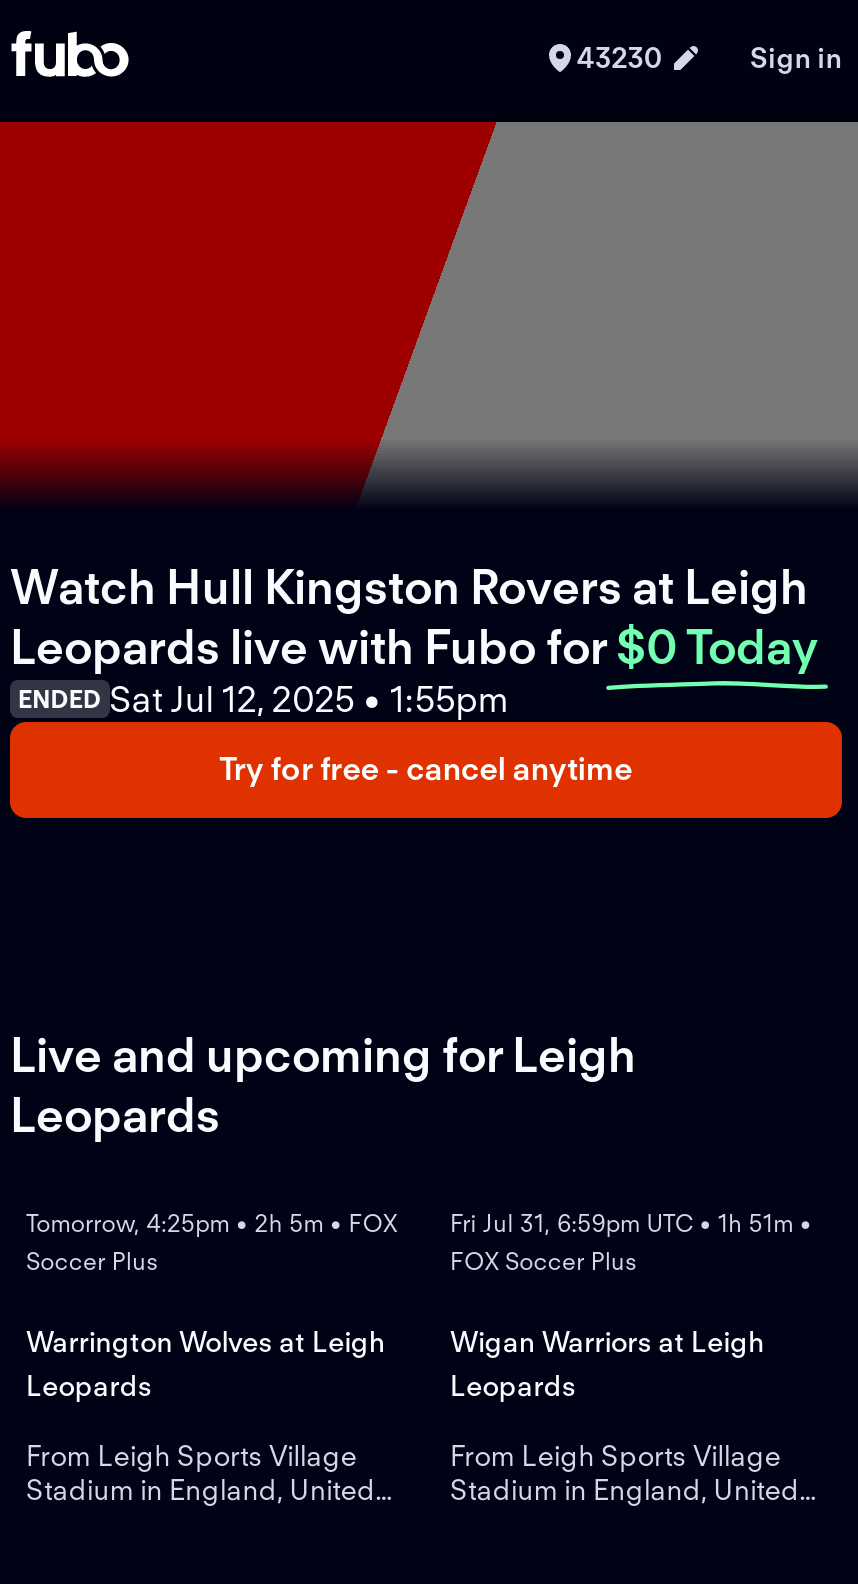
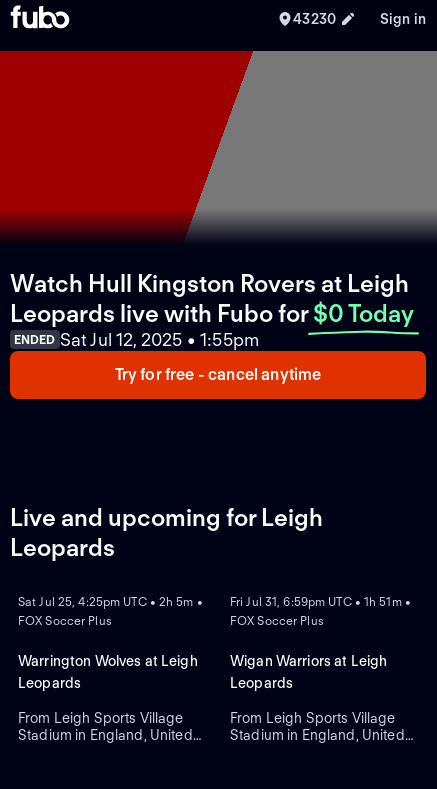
[26,1208,397,1276] Tomorrow, 4:25pm • 2h 5m • FOX | Soccer Plus -> [18,594,203,628] Sat Jul 25, 4:25pm UTC • 2h 5m • | FOX Soccer Plus

